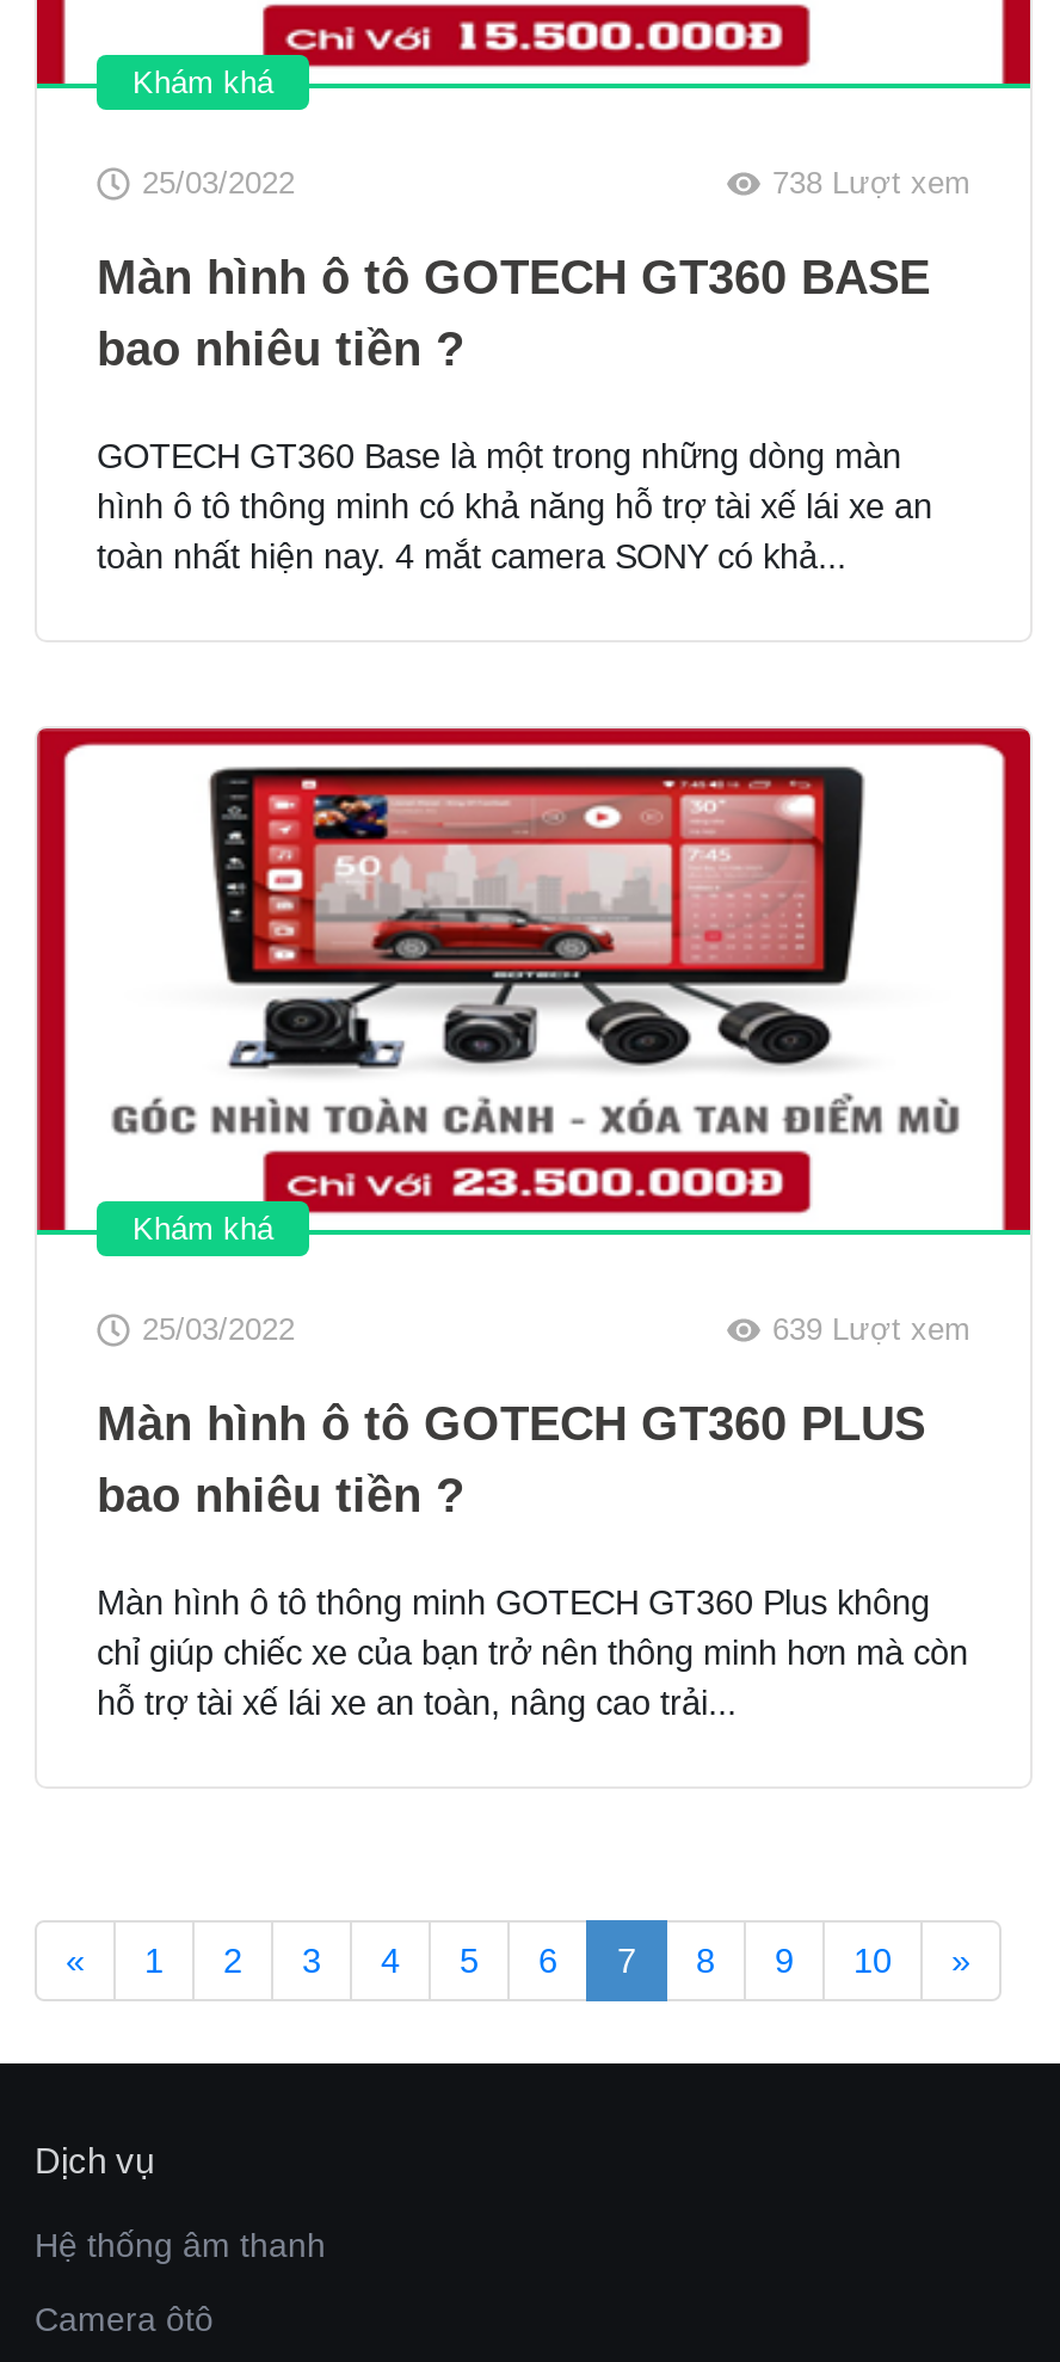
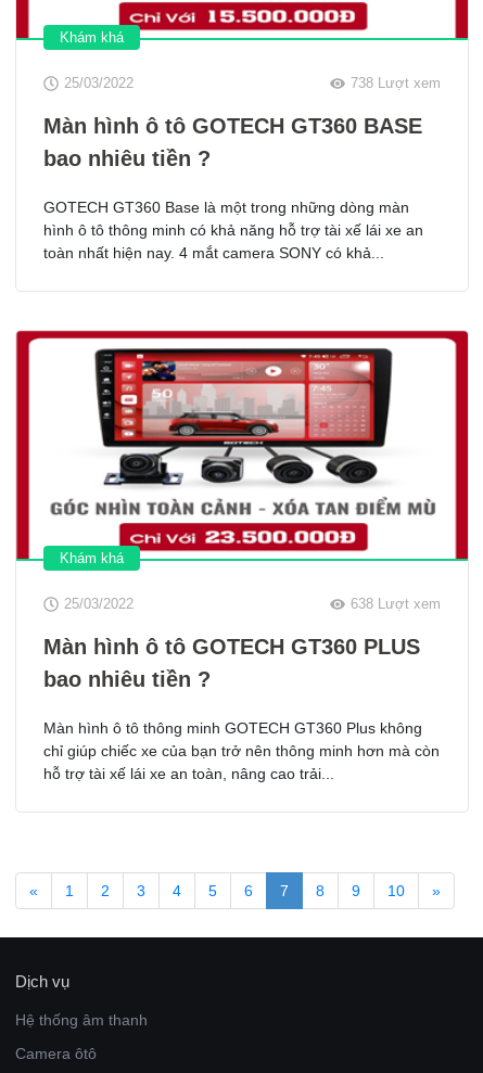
[772,1312,970,1347] 639 Lượt xem -> [351,596,441,612] 638 Lượt xem

